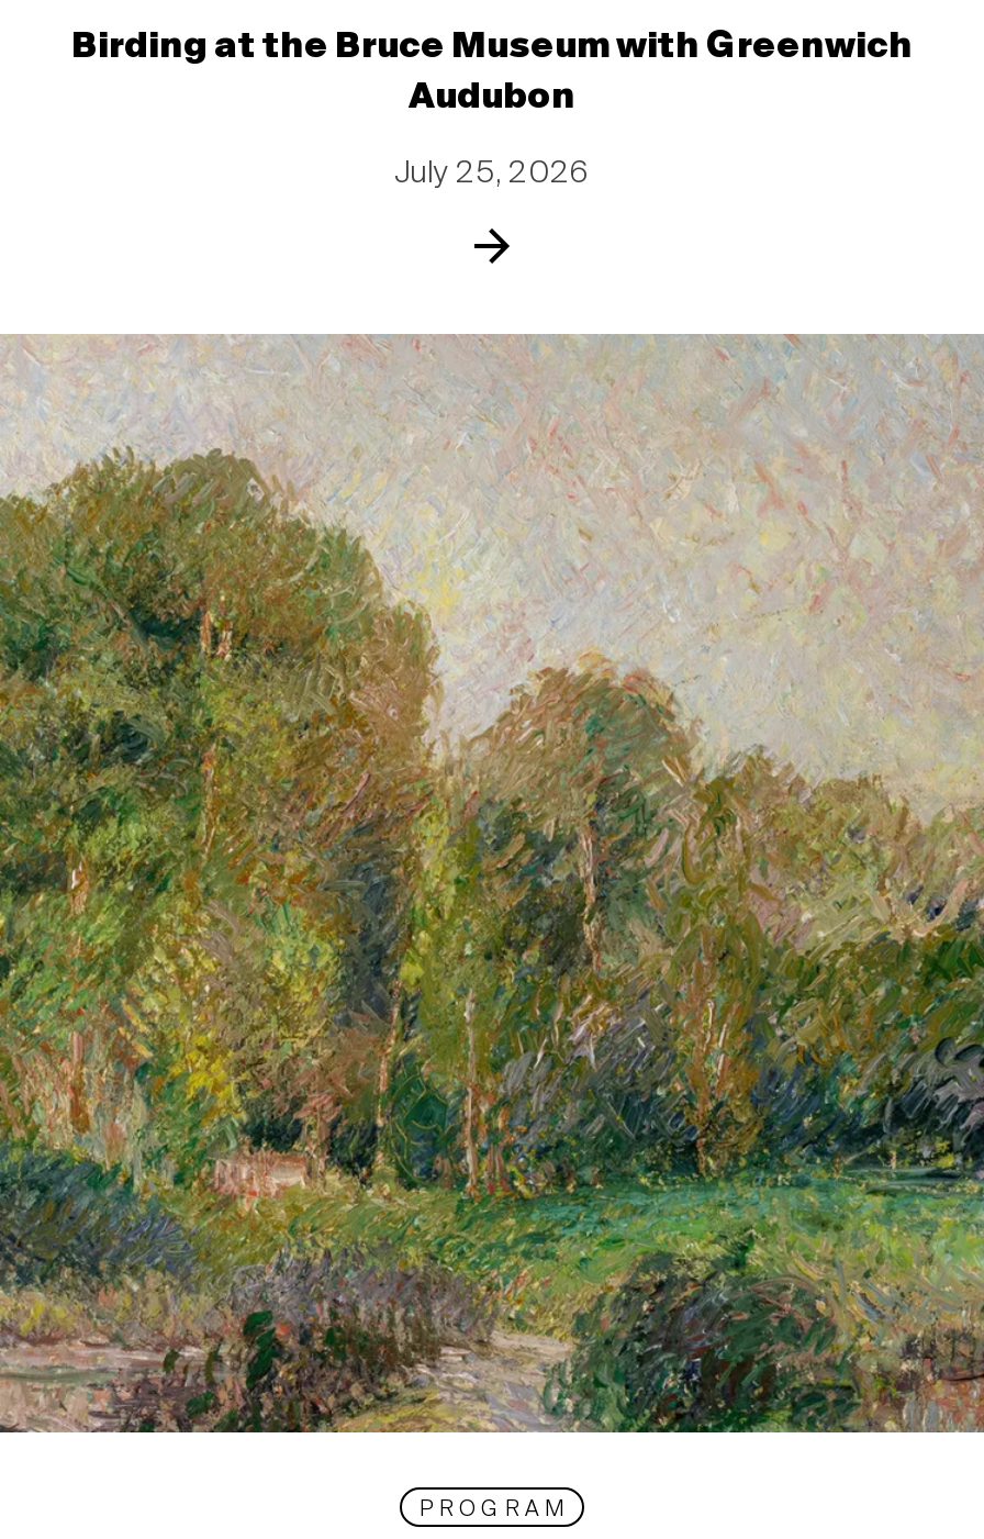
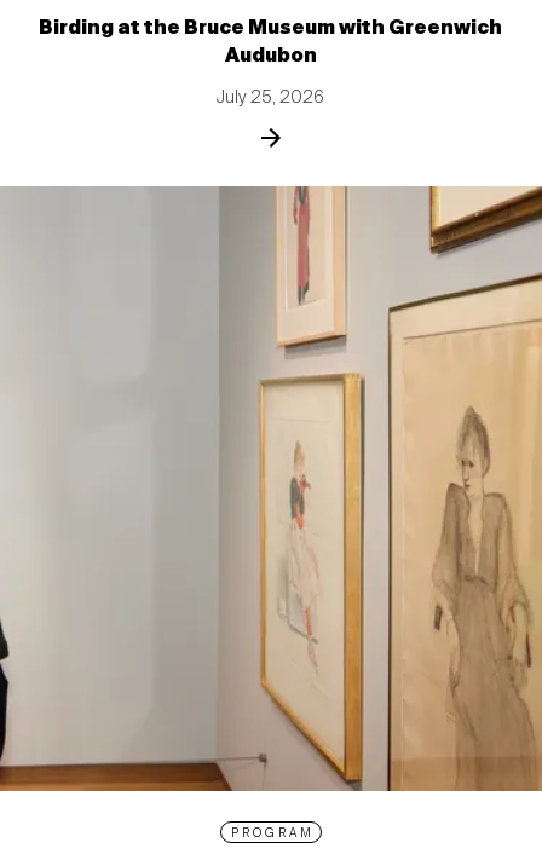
[7,333,977,1434] [image] -> [4,186,538,792] [image]

